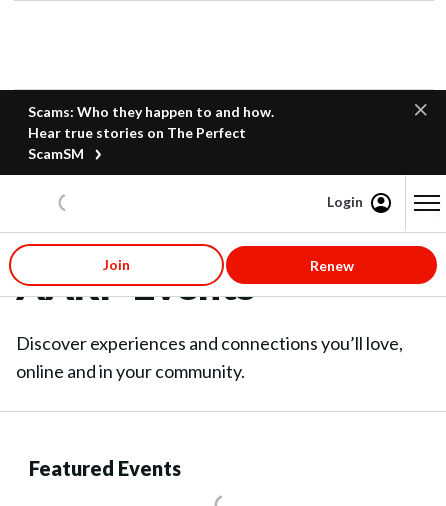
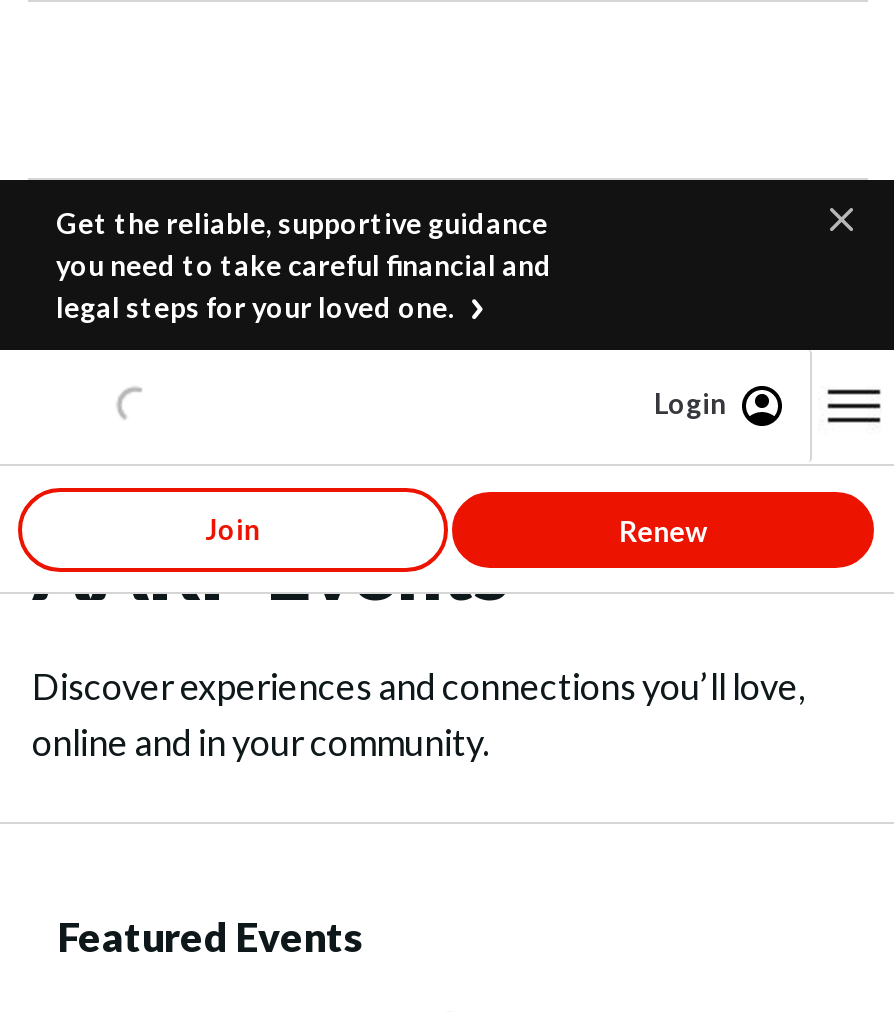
[28,103,274,162] Scams: Who they happen to and how. | Hear true stories on The Perfect | ScamSM -> [56,206,552,324] Get the reliable, supportive guidance | you need to take careful financial and | legal steps for your loved one.

